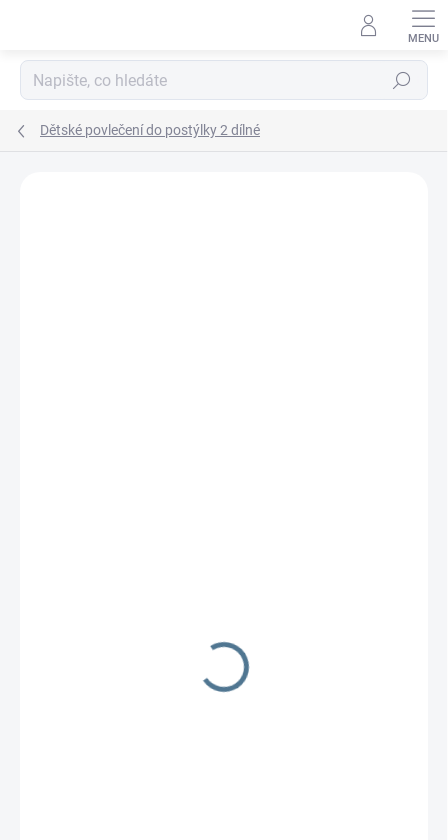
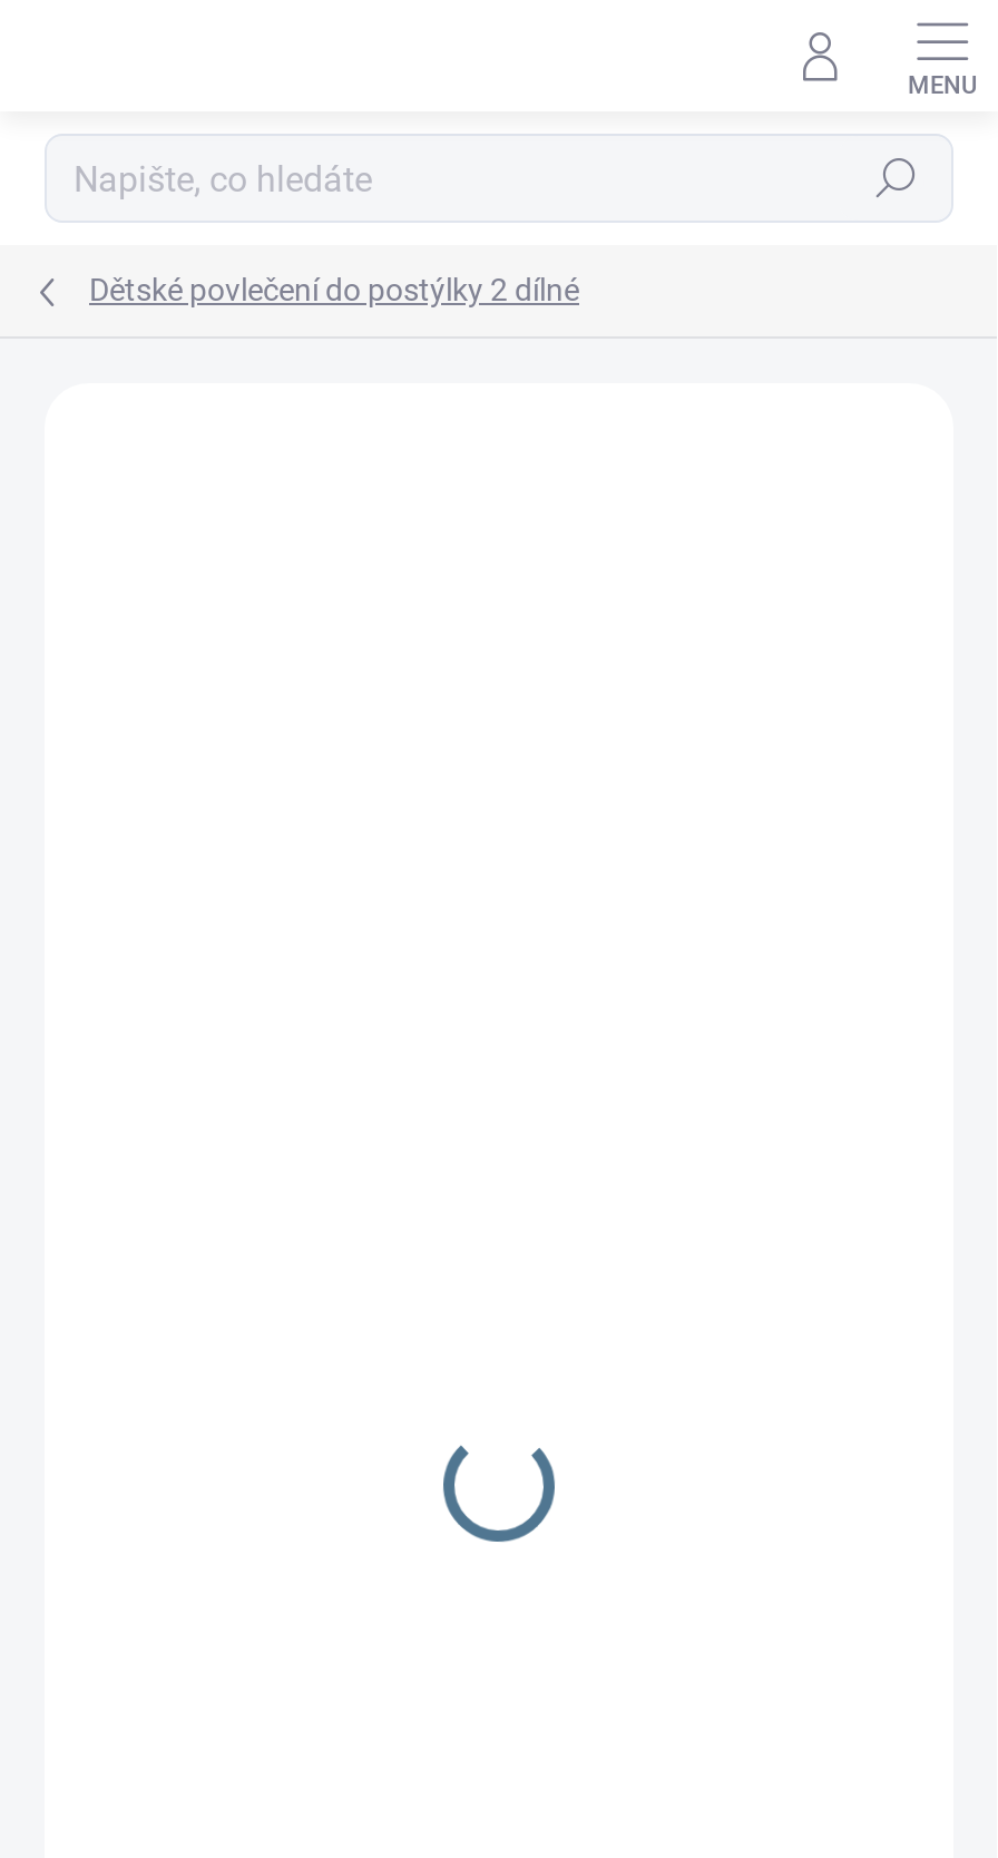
[199,640,248,691] [image] -> [441,1428,541,1542] [image]

